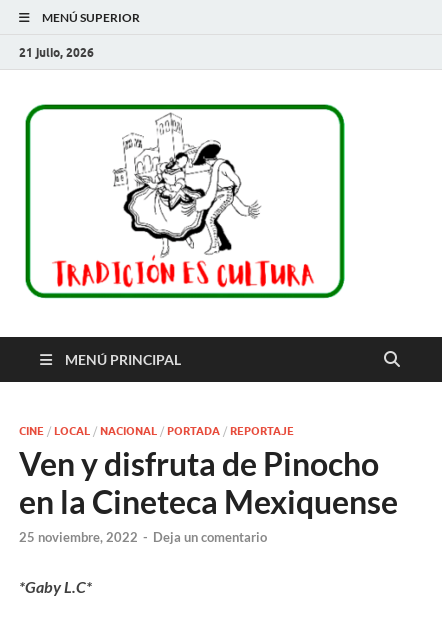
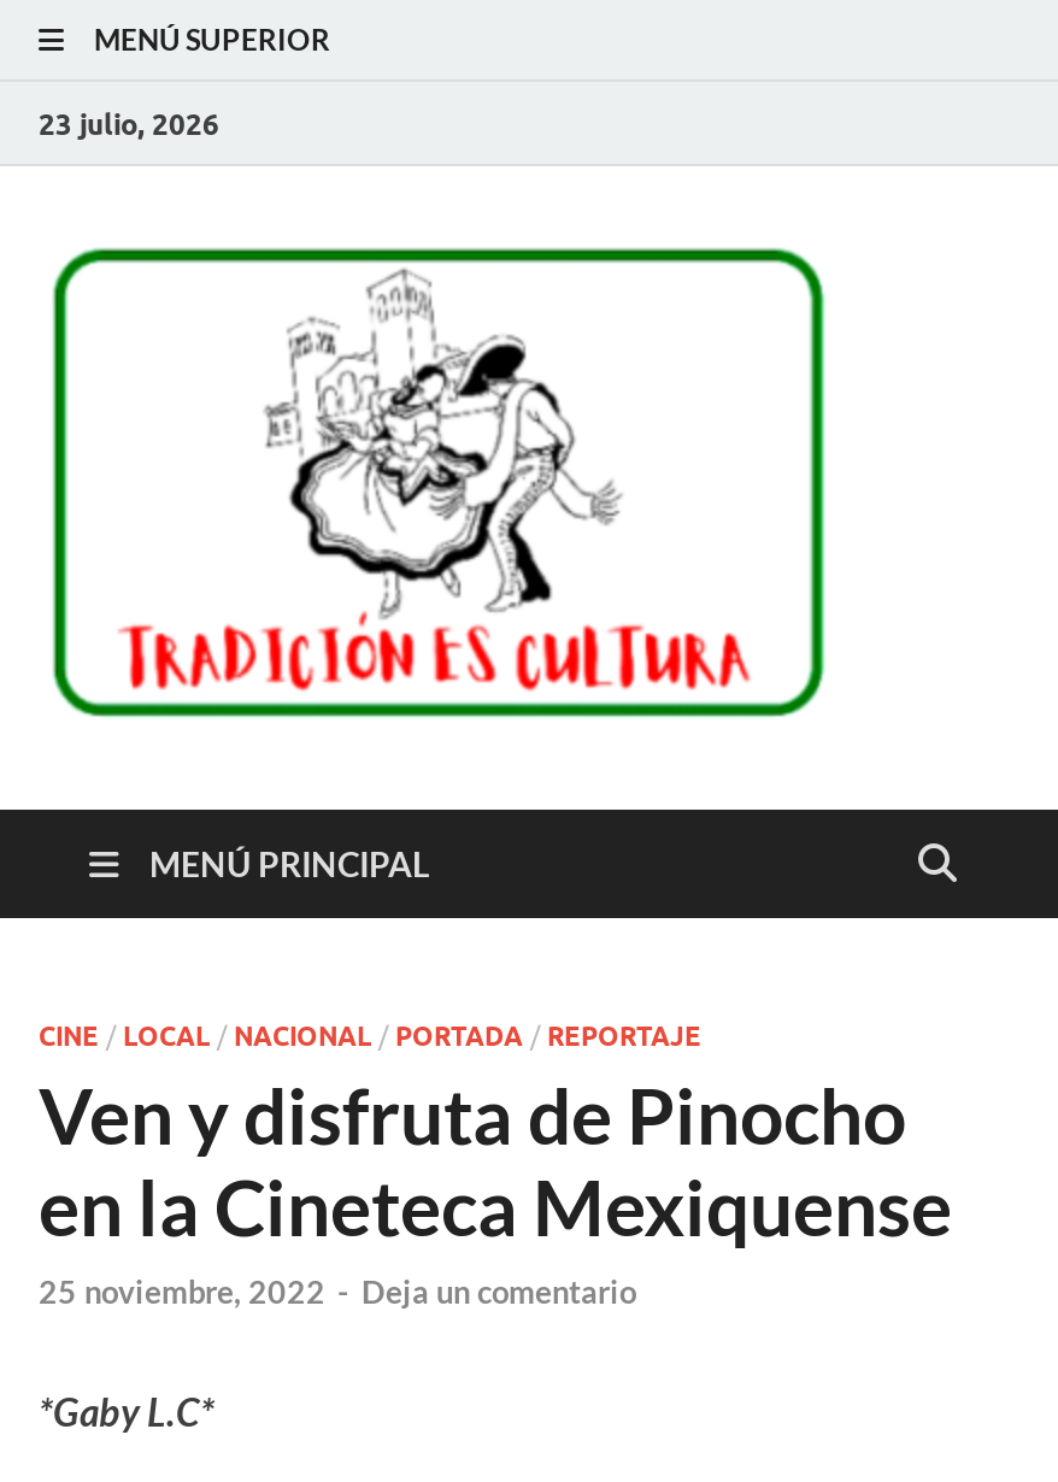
[19,44,94,59] 21 julio, 2026 -> [39,105,219,141] 23 julio, 2026

